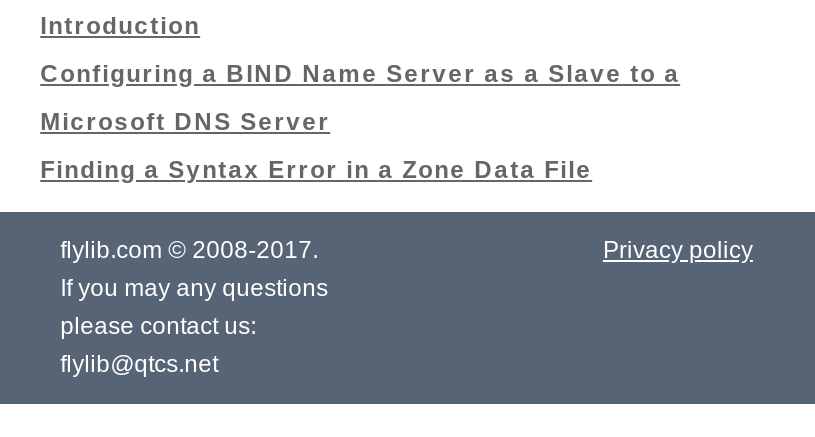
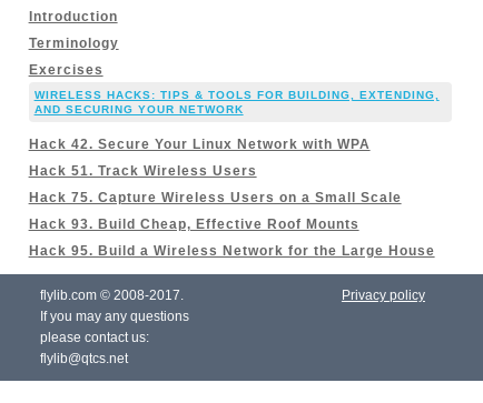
[40,61,680,185] Configuring a BIND Name Server as a Slave to a | Microsoft DNS Server | Finding a Syntax Error in a Zone Data File -> [28,35,439,259] Terminology | Exercises | WIRELESS HACKS: TIPS & TOOLS FOR BUILDING, EXTENDING, | AND SECURING YOUR NETWORK | Hack 42. Secure Your Linux Network with WPA | Hack 51. Track Wireless Users | Hack 75. Capture Wireless Users on a Small Scale | Hack 93. Build Cheap, Effective Roof Mounts | Hack 95. Build a Wireless Network for the Large House

